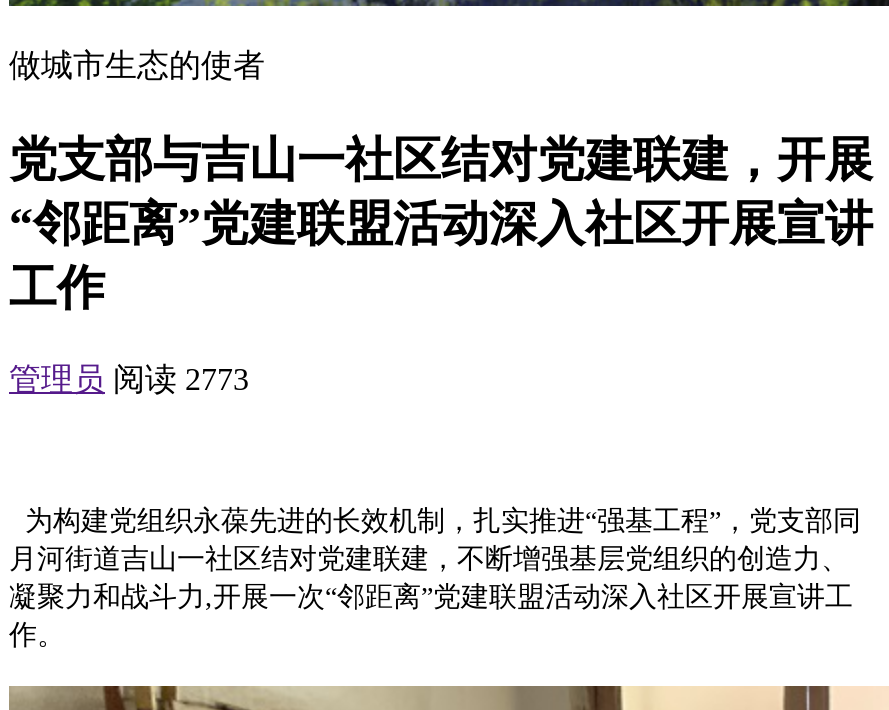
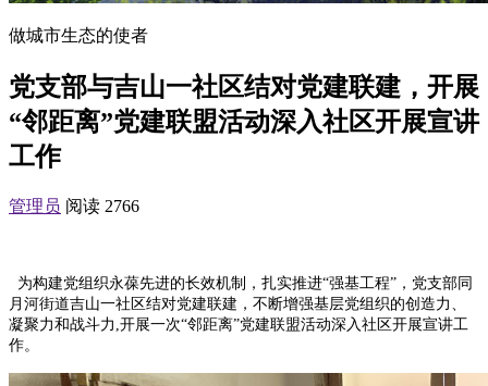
[9,362,249,396] 管理员 阅读 2773 -> [9,197,139,215] 管理员 阅读 2766

